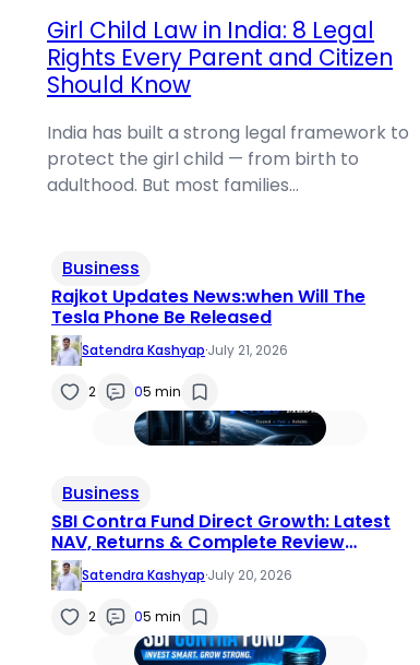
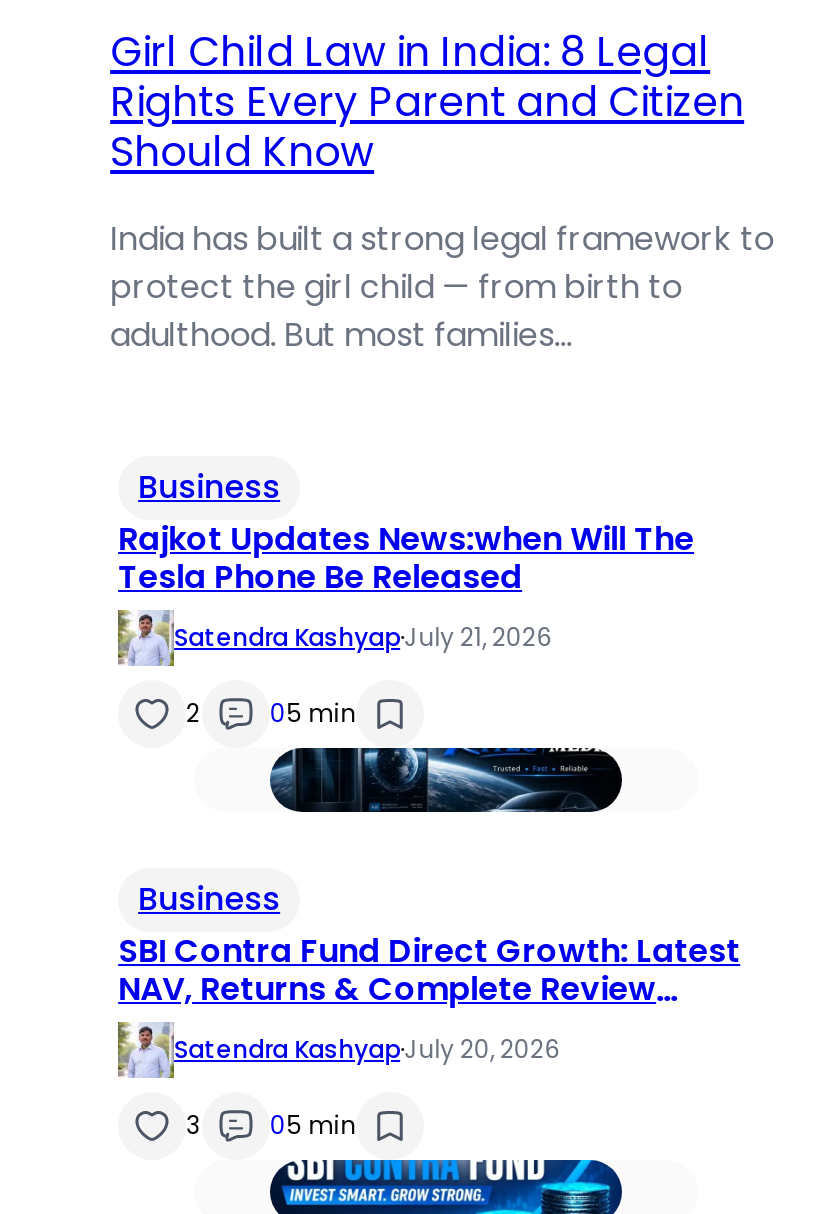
[88,607,96,626] 2 -> [186,1109,200,1143] 3

